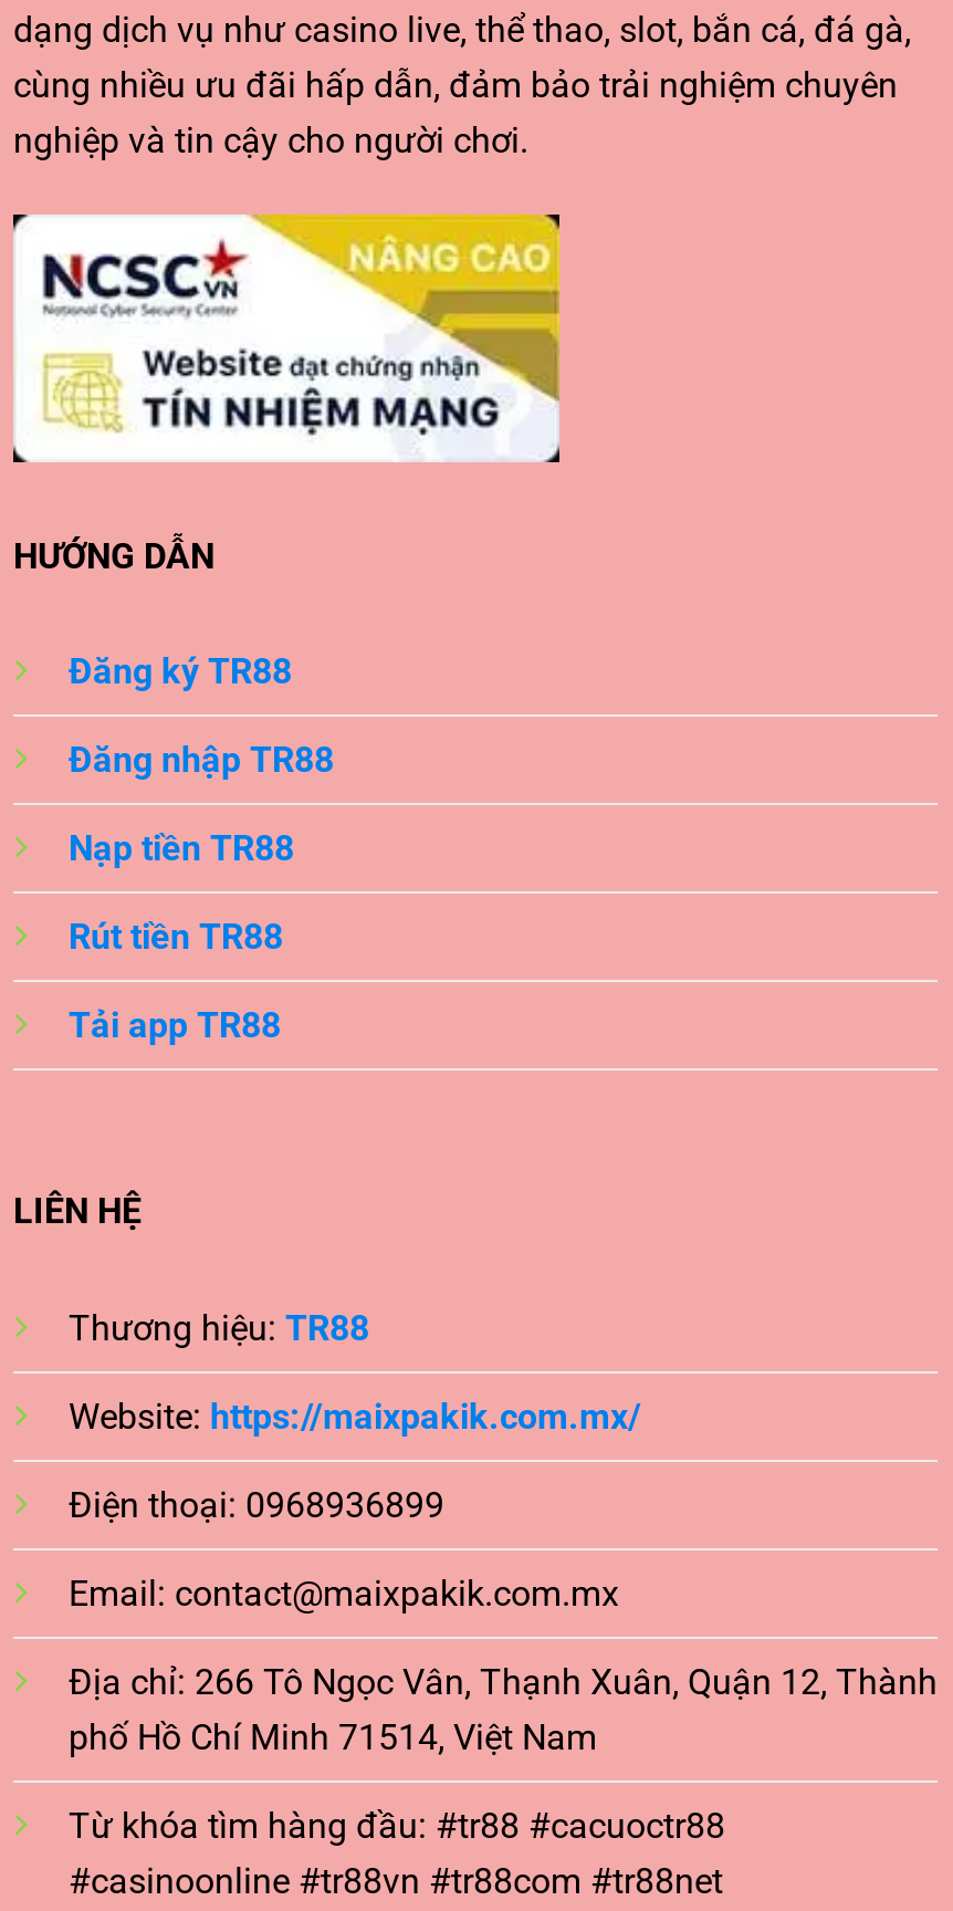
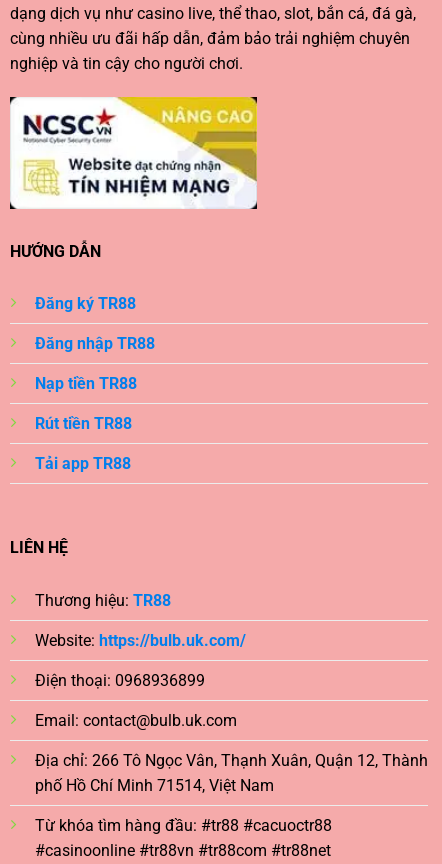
[69,1396,641,1438] Website: https://maixpakik.com.mx/ -> [35,631,246,650] Website: https://bulb.uk.com/
[69,1573,619,1615] Email: contact@maixpakik.com.mx -> [35,711,237,730] Email: contact@bulb.uk.com

